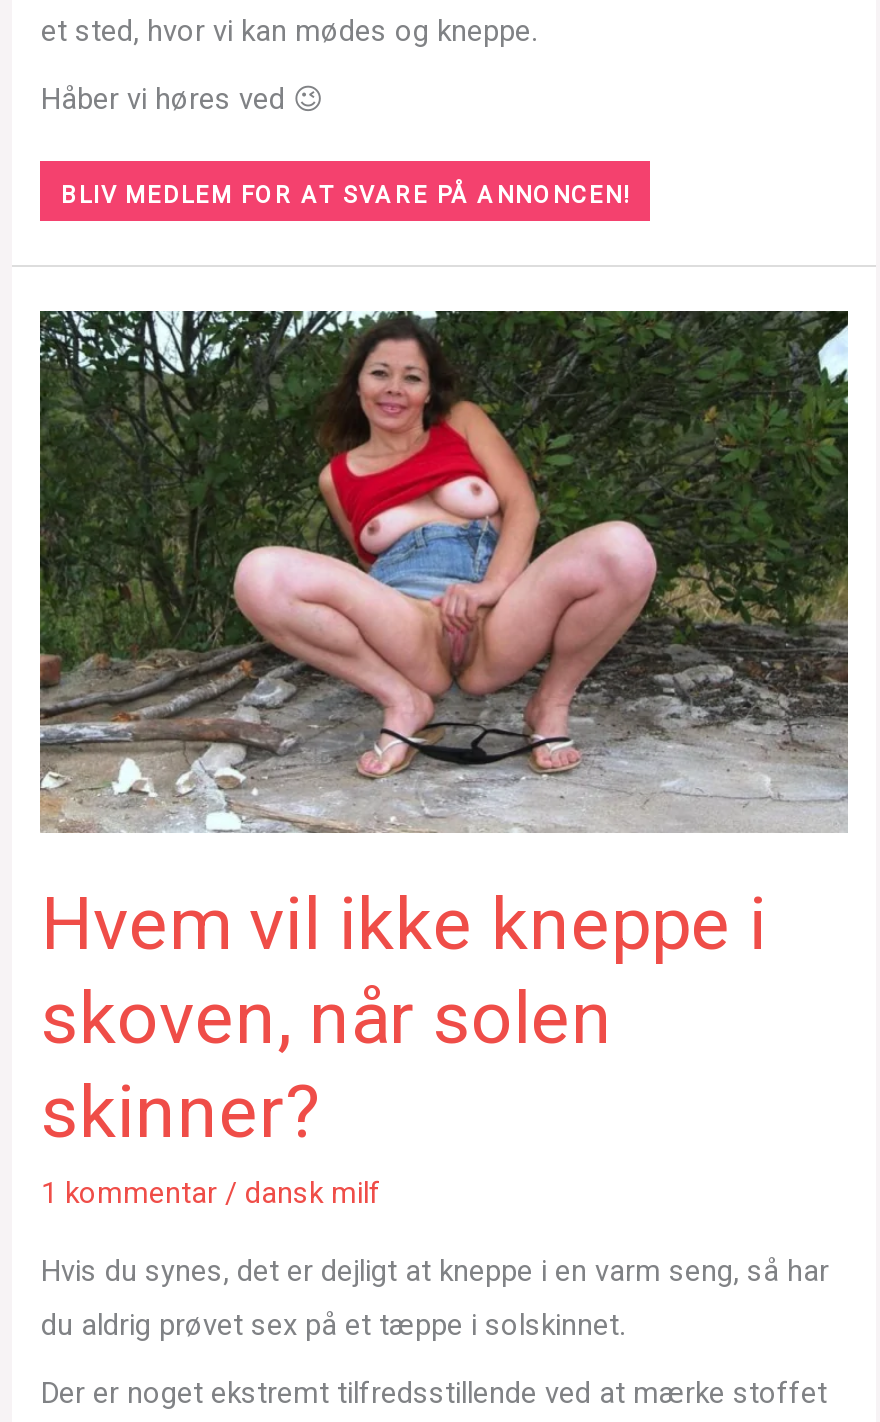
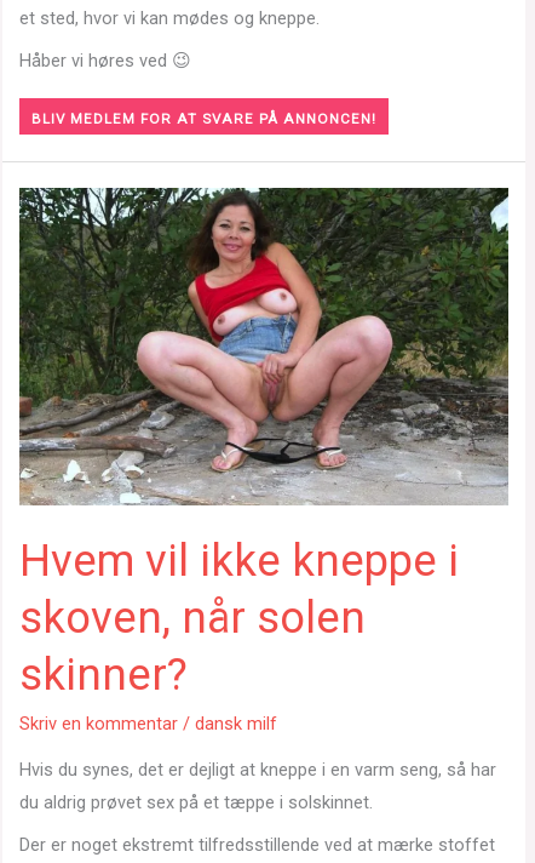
[41,1176,381,1212] 1 kommentar / dansk milf -> [20,712,278,734] Skriv en kommentar / dansk milf

